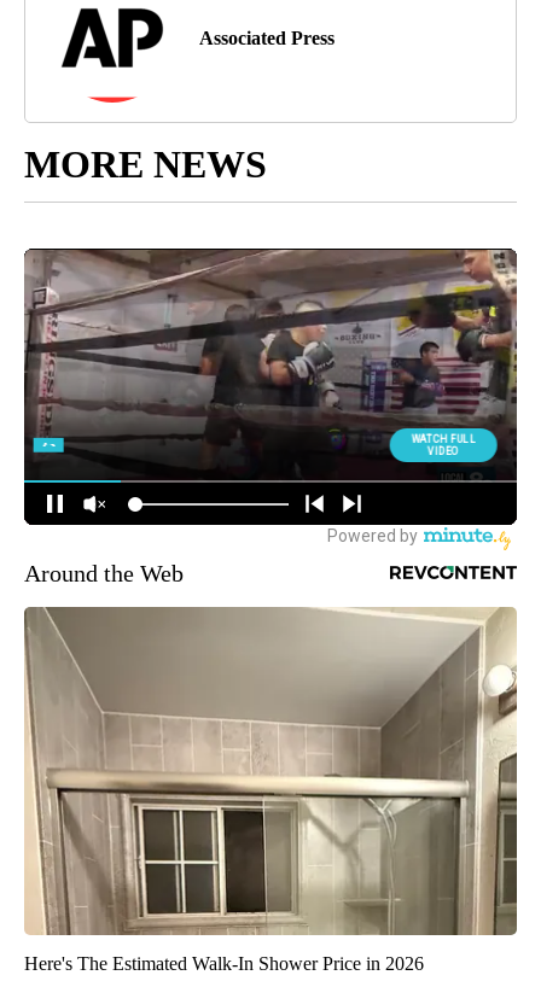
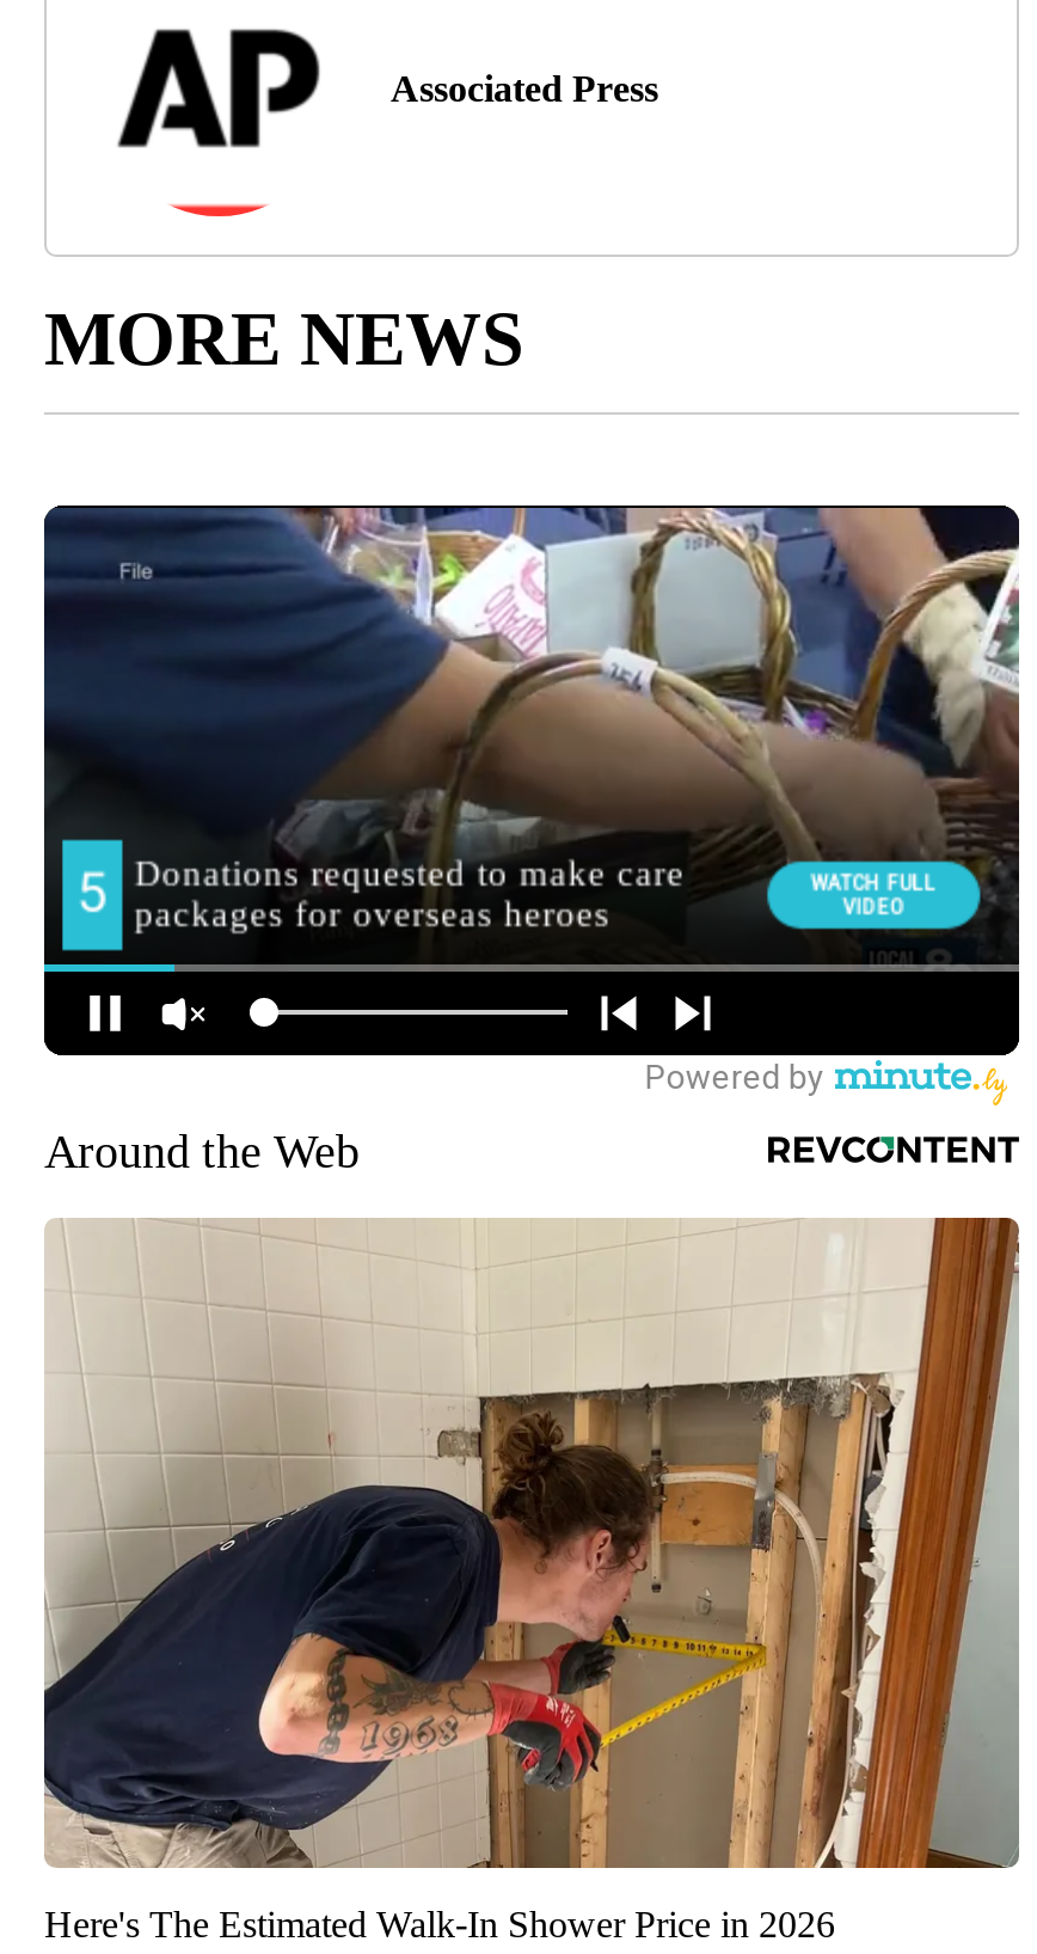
[23,249,517,484] [image] -> [42,506,1019,972] [image]
[24,606,517,936] [image] -> [42,1215,1019,1870] [image]

